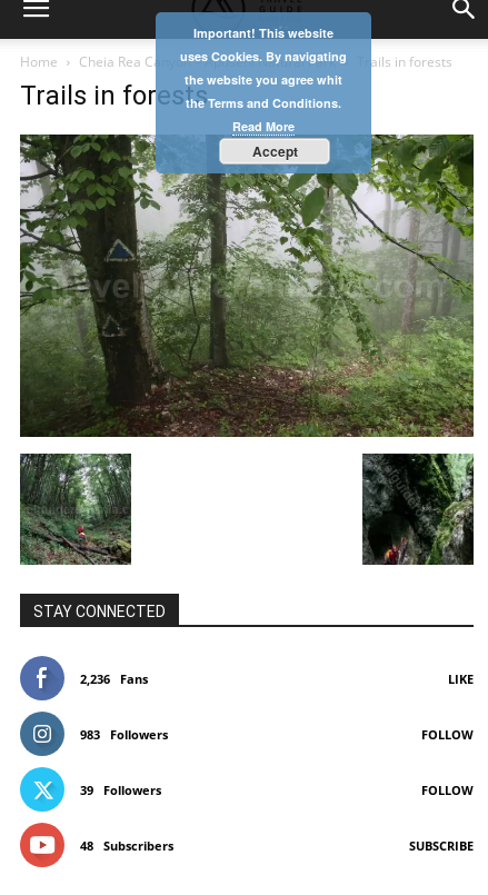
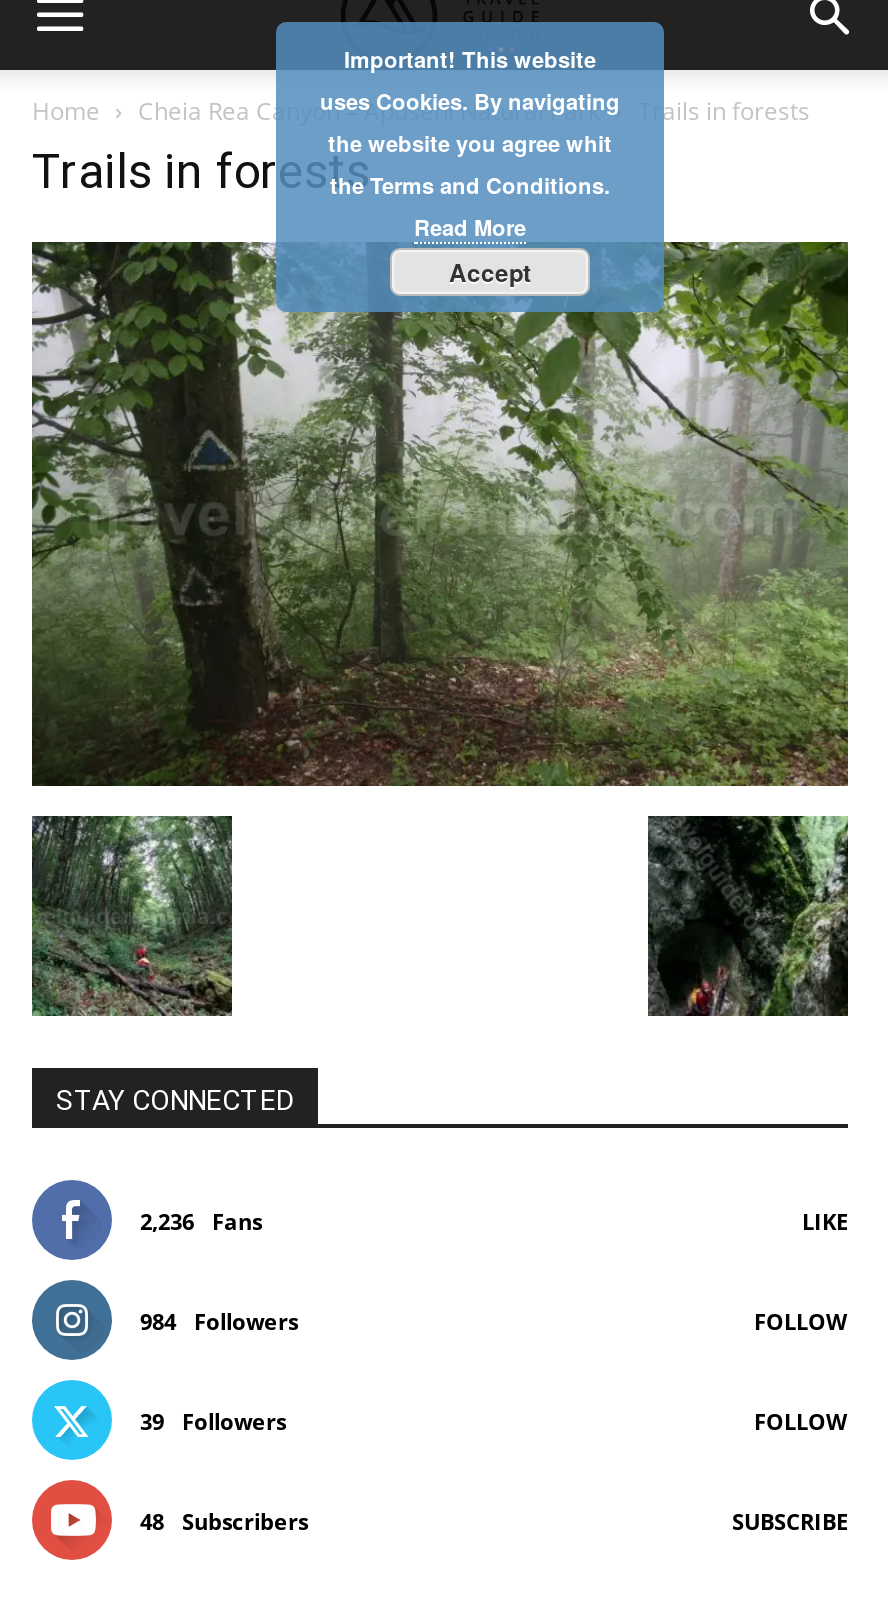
[80,726,168,743] 983 Followers -> [140,1306,298,1336] 984 Followers

